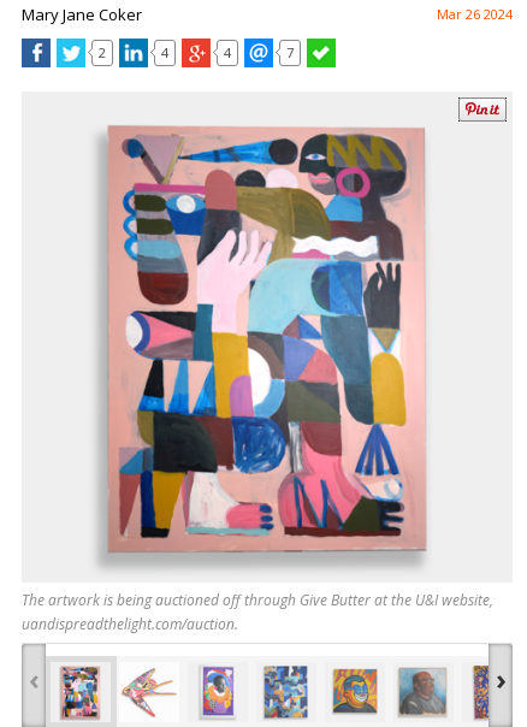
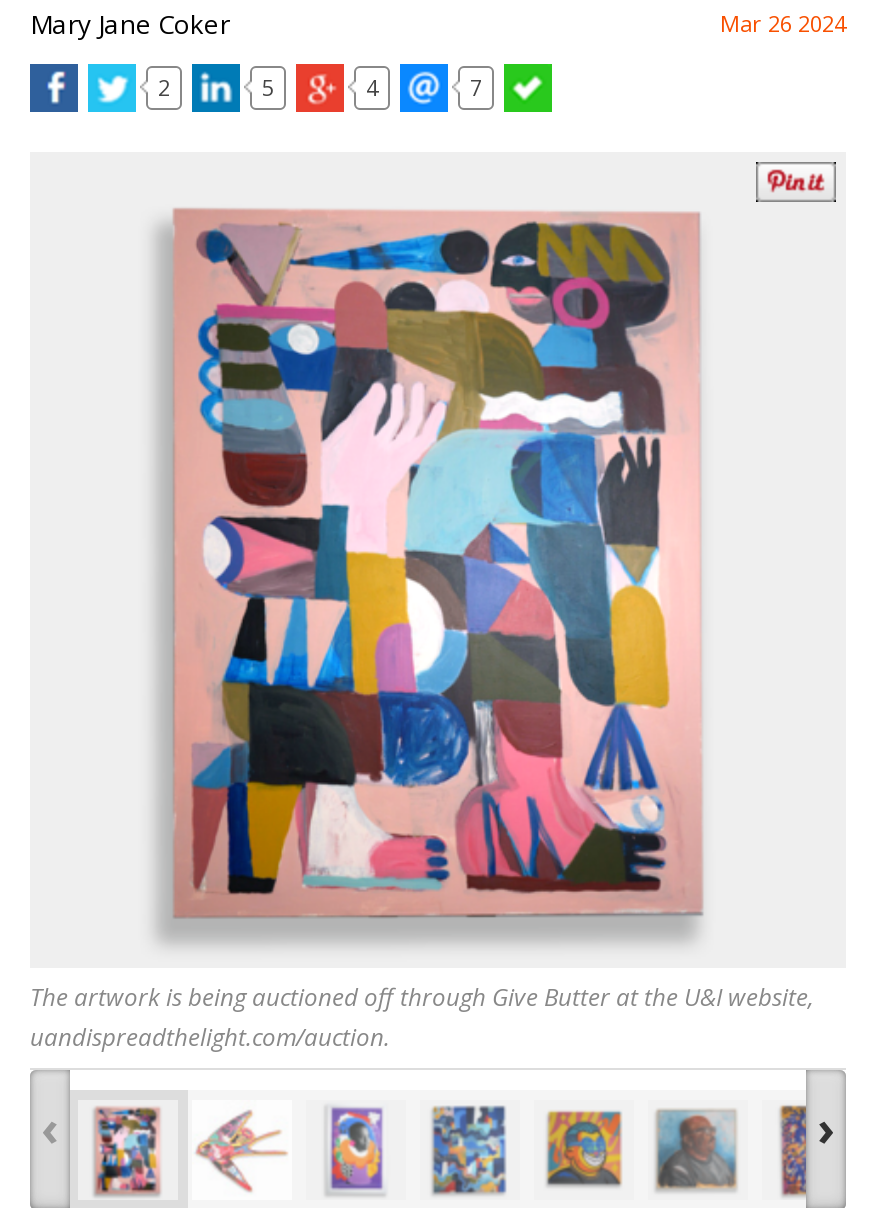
[161,43,168,61] 4 -> [262,71,274,101] 5

